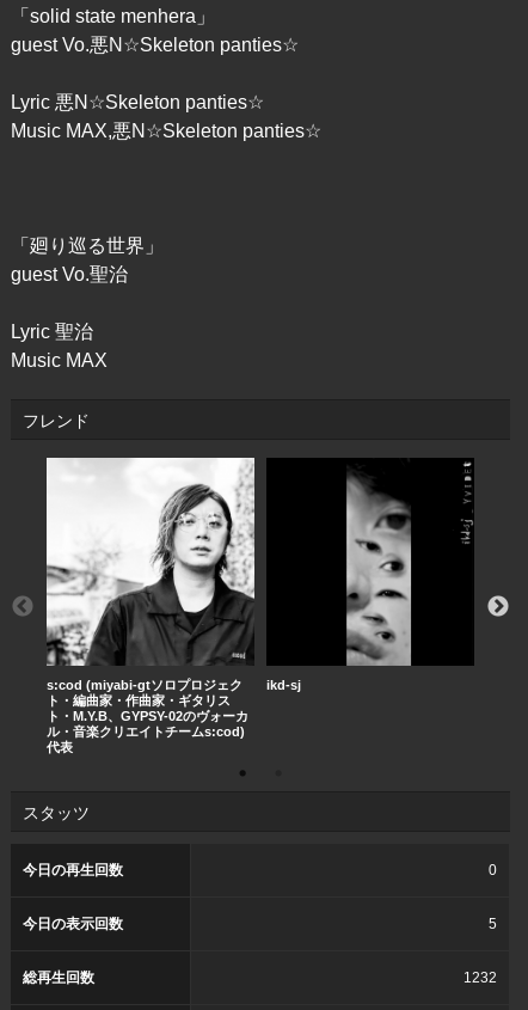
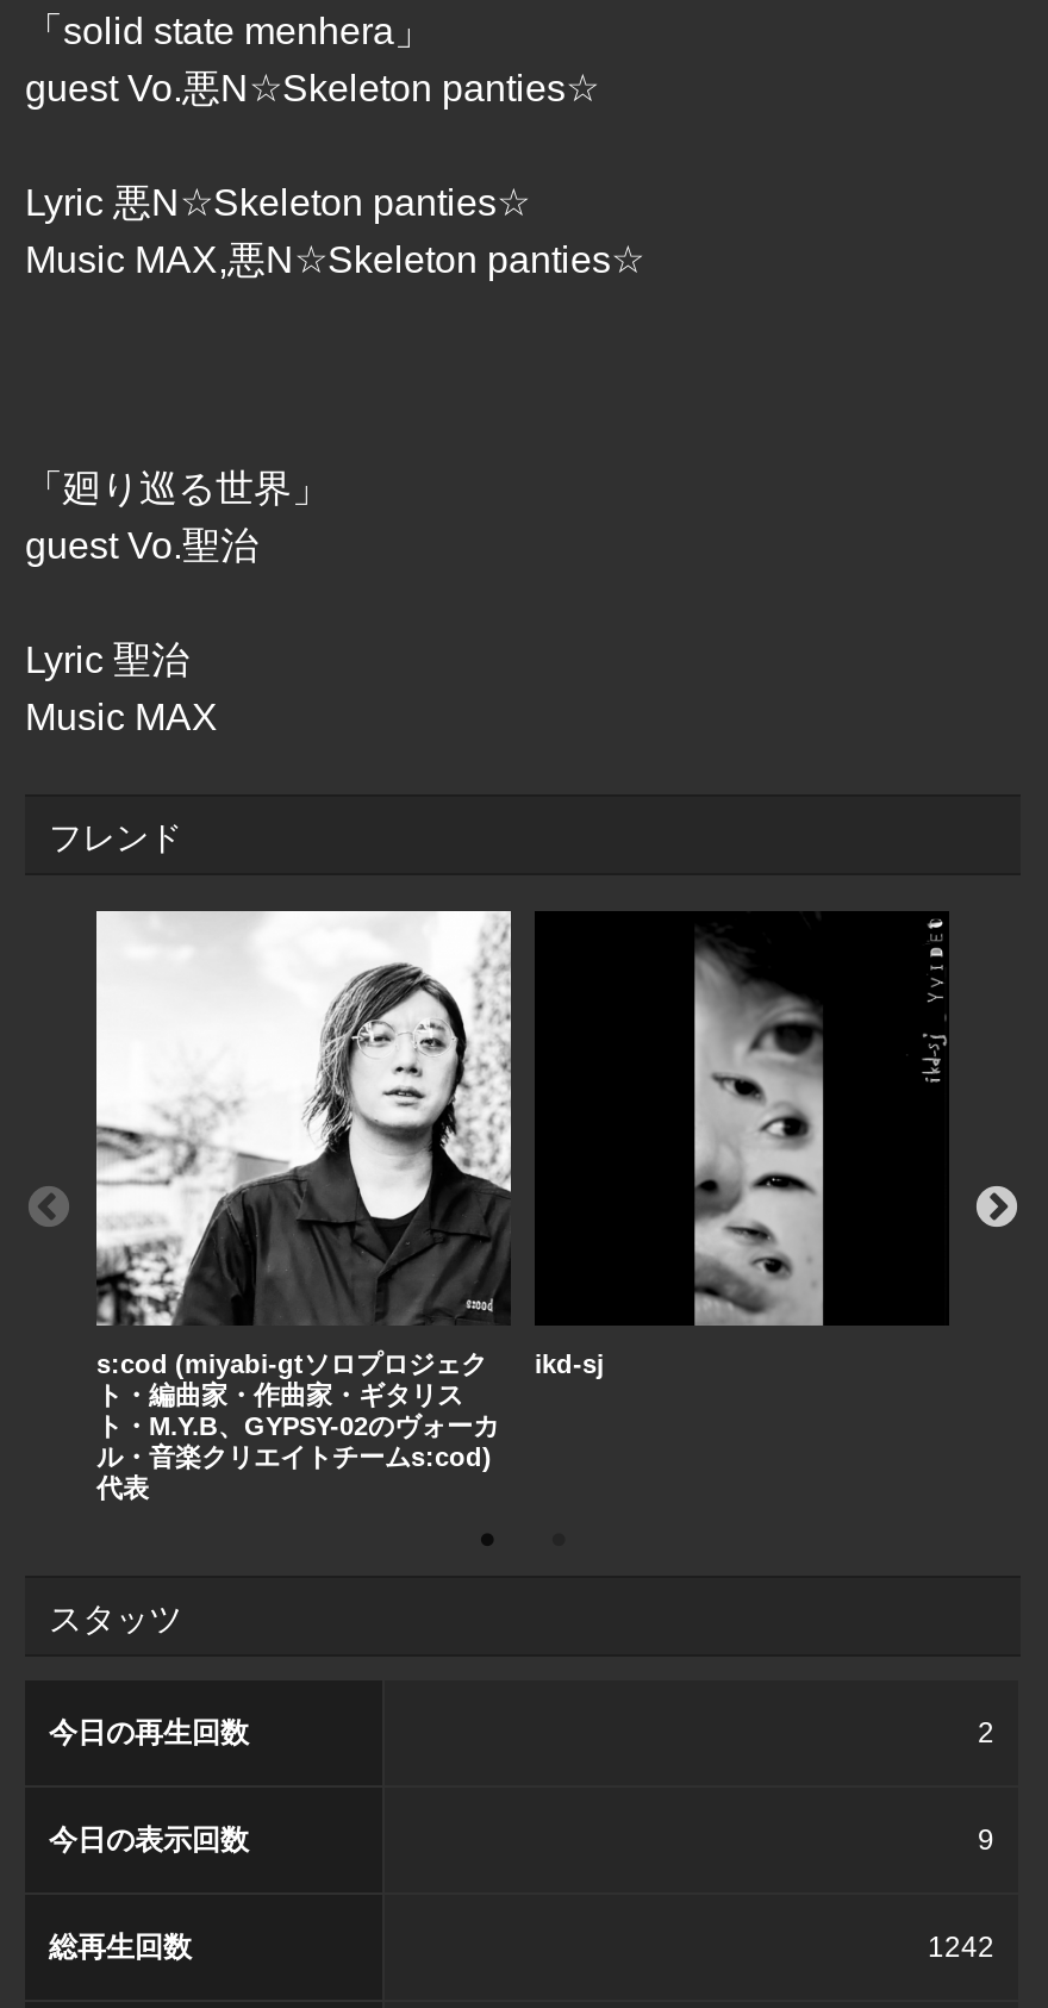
[489,862,497,879] 0 -> [978,1716,994,1750] 2
[489,916,497,932] 5 -> [978,1823,994,1857] 9
[463,969,497,986] 1232 -> [928,1931,994,1964] 1242

